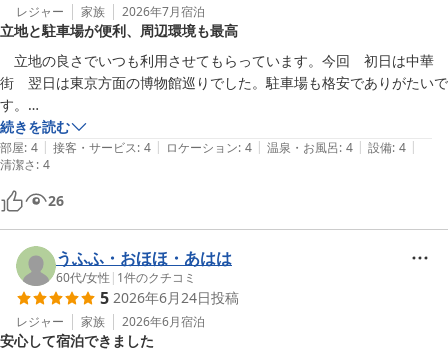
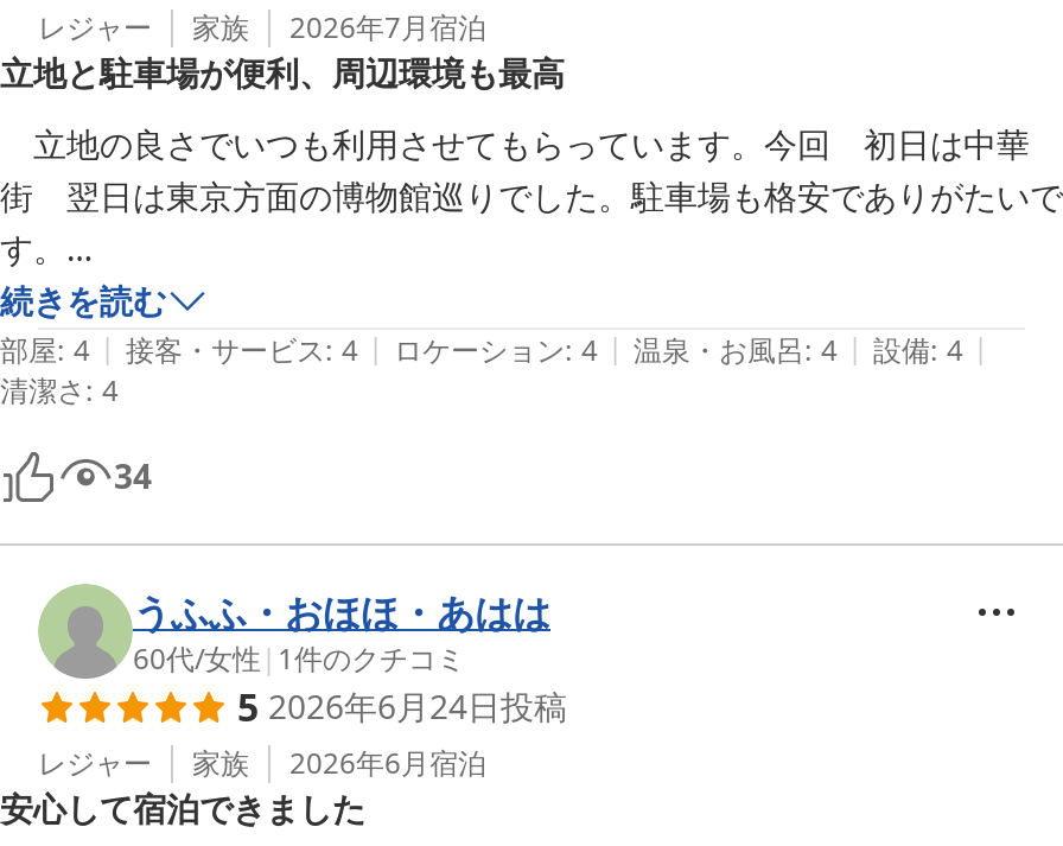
[48,191,64,210] 26 -> [114,453,152,498] 34

